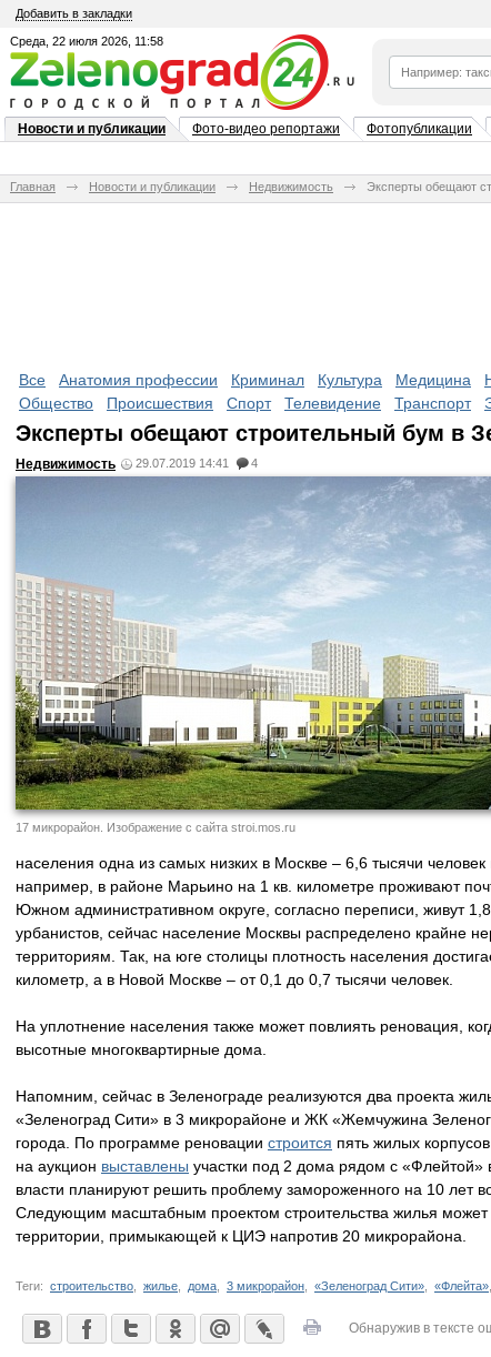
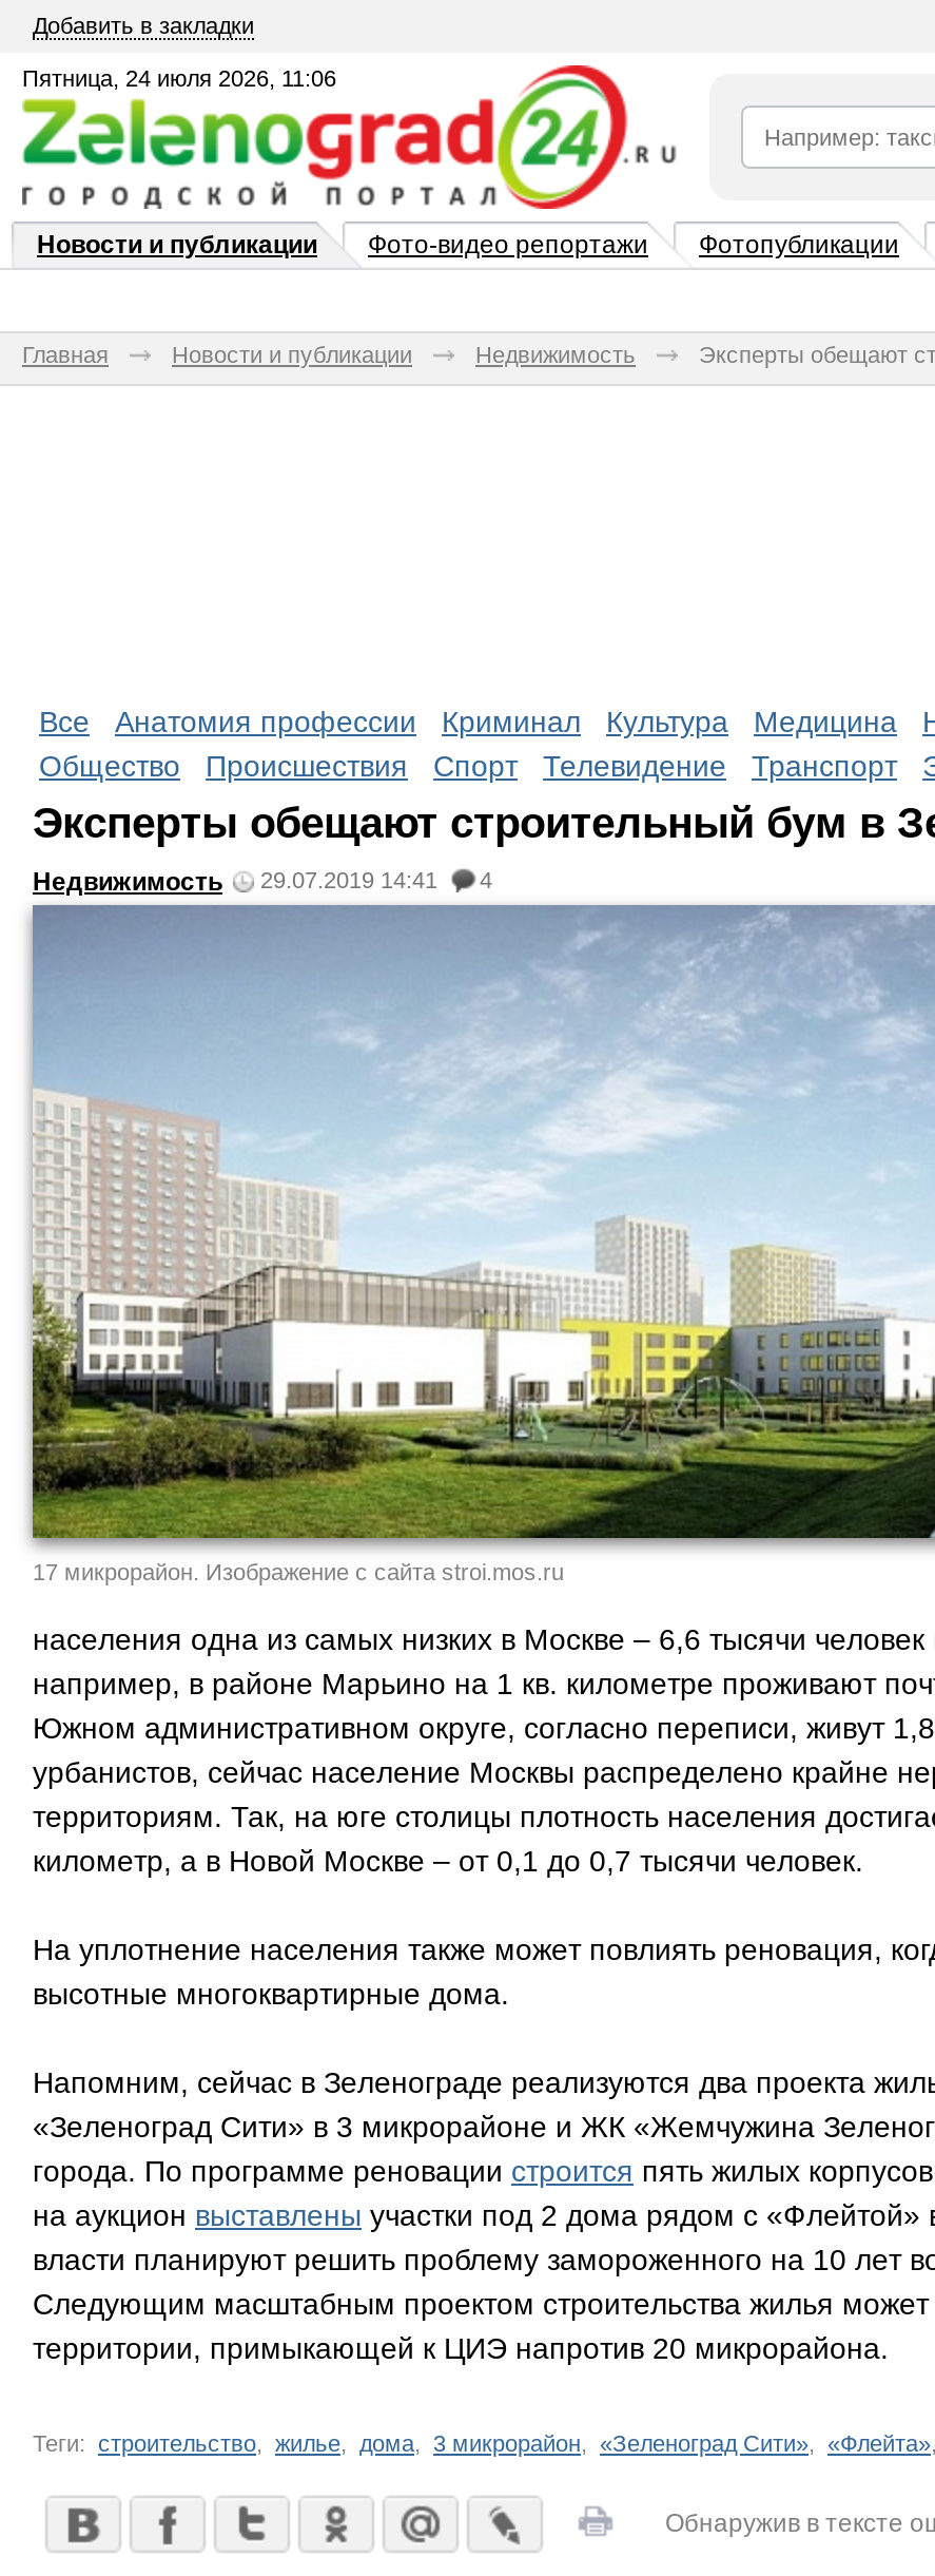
[10,34,163,48] Среда, 22 июля 2026, 11:58 -> [22,65,336,91] Пятница, 24 июля 2026, 11:06

